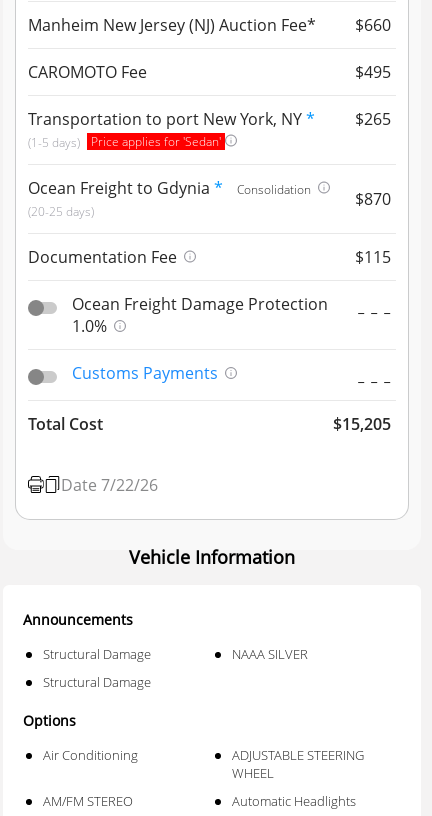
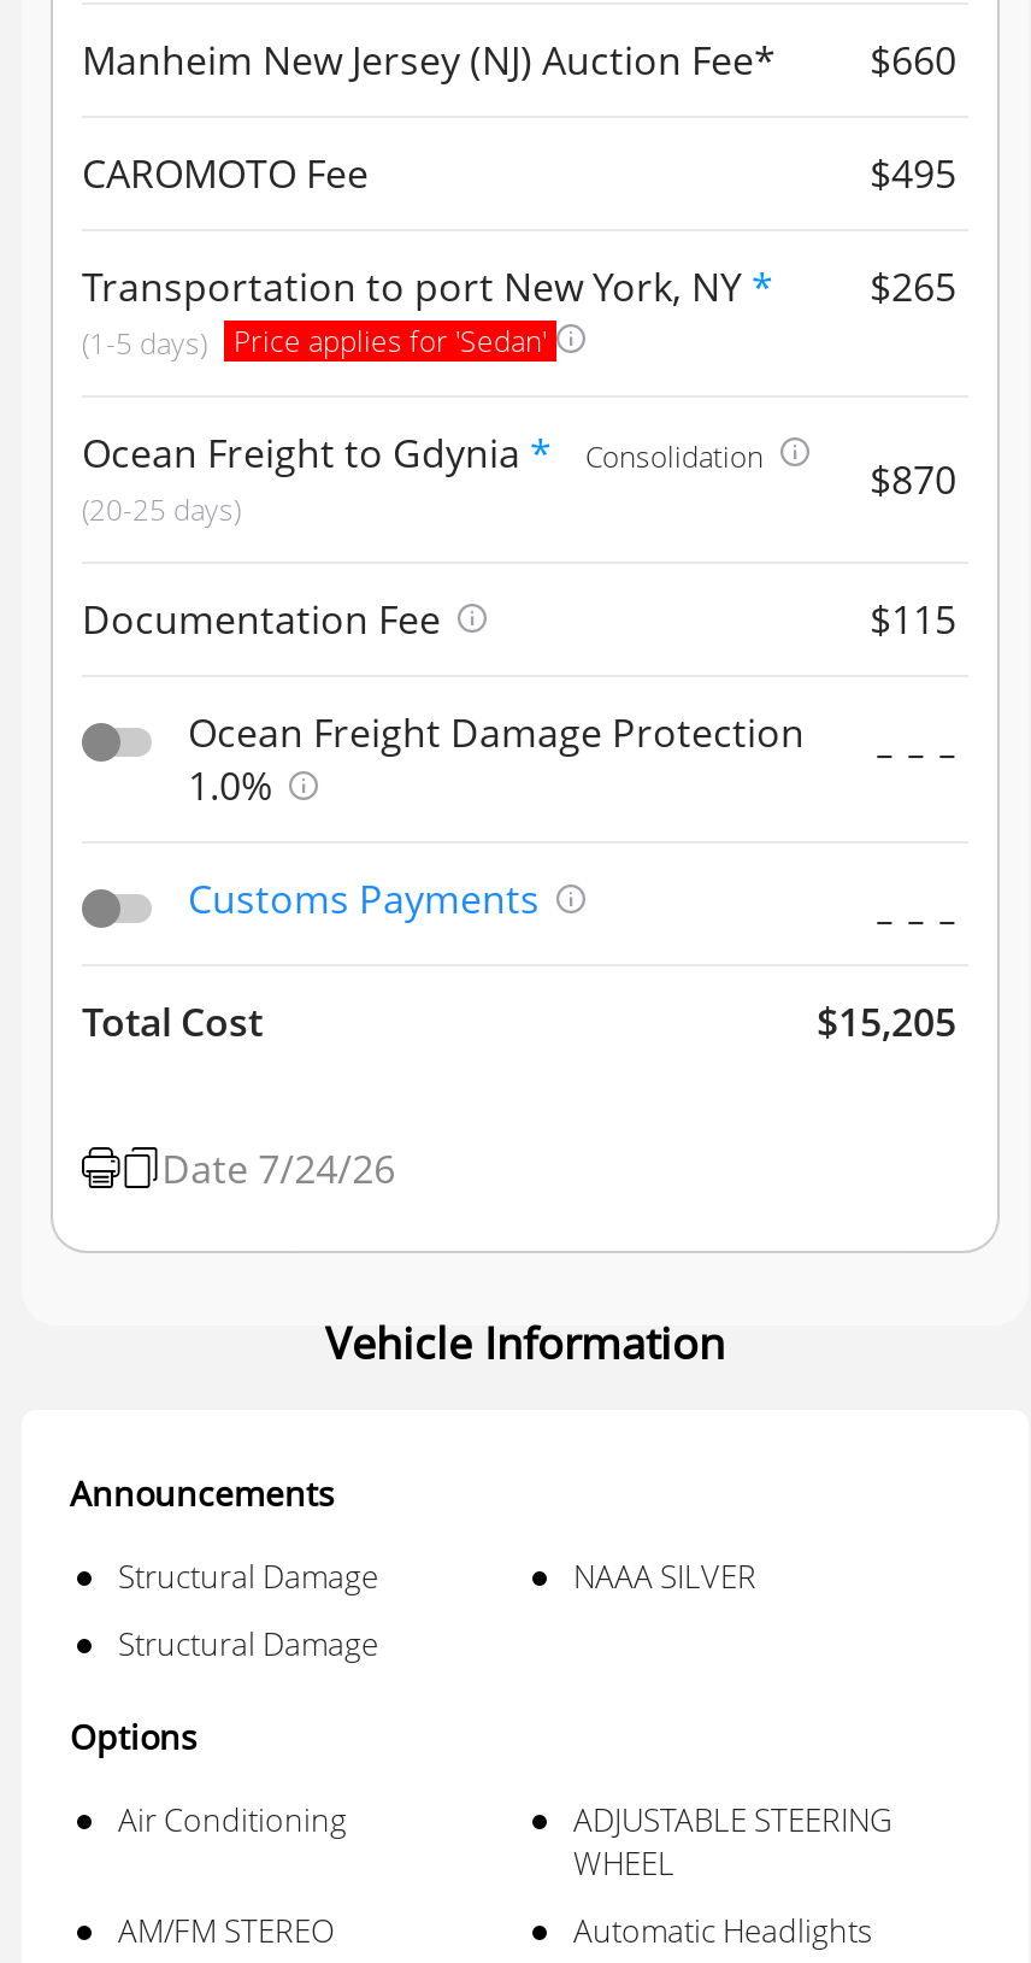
[61,473,158,495] Date 7/22/26 -> [162,1141,396,1194] Date 7/24/26

